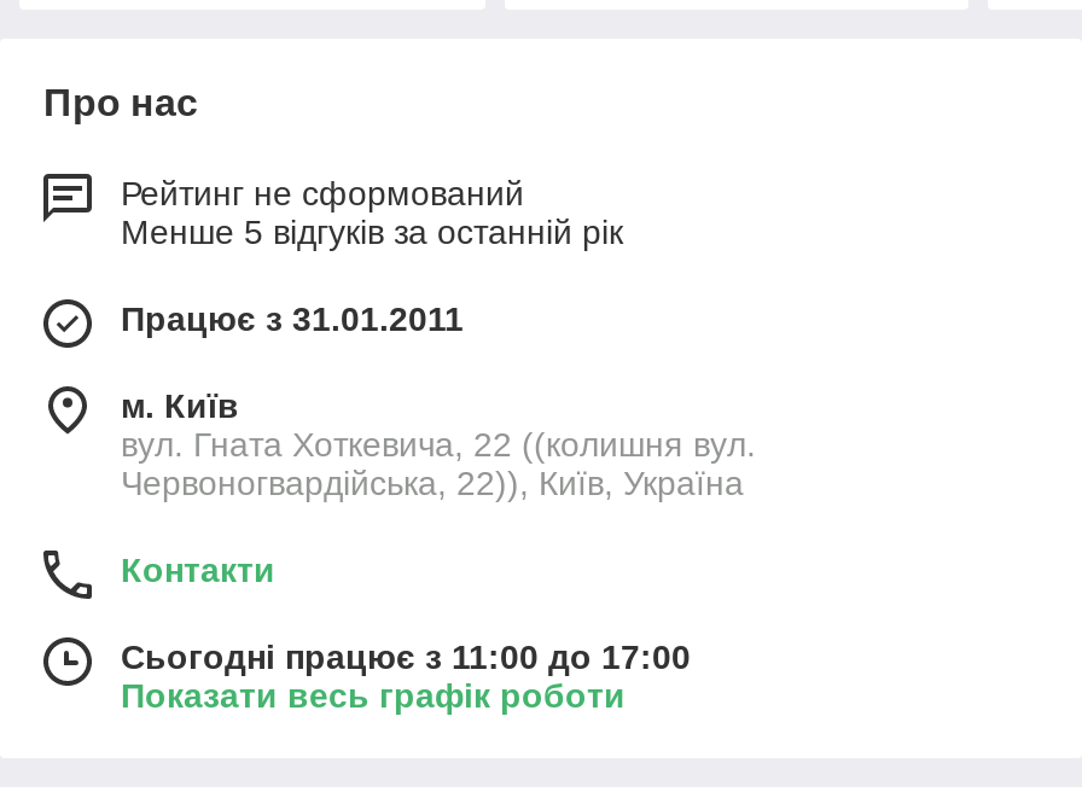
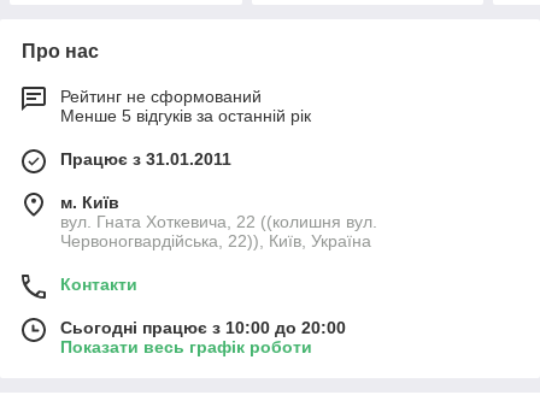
[121,638,691,677] Сьогодні працює з 11:00 до 17:00 -> [60,318,346,338] Сьогодні працює з 10:00 до 20:00

